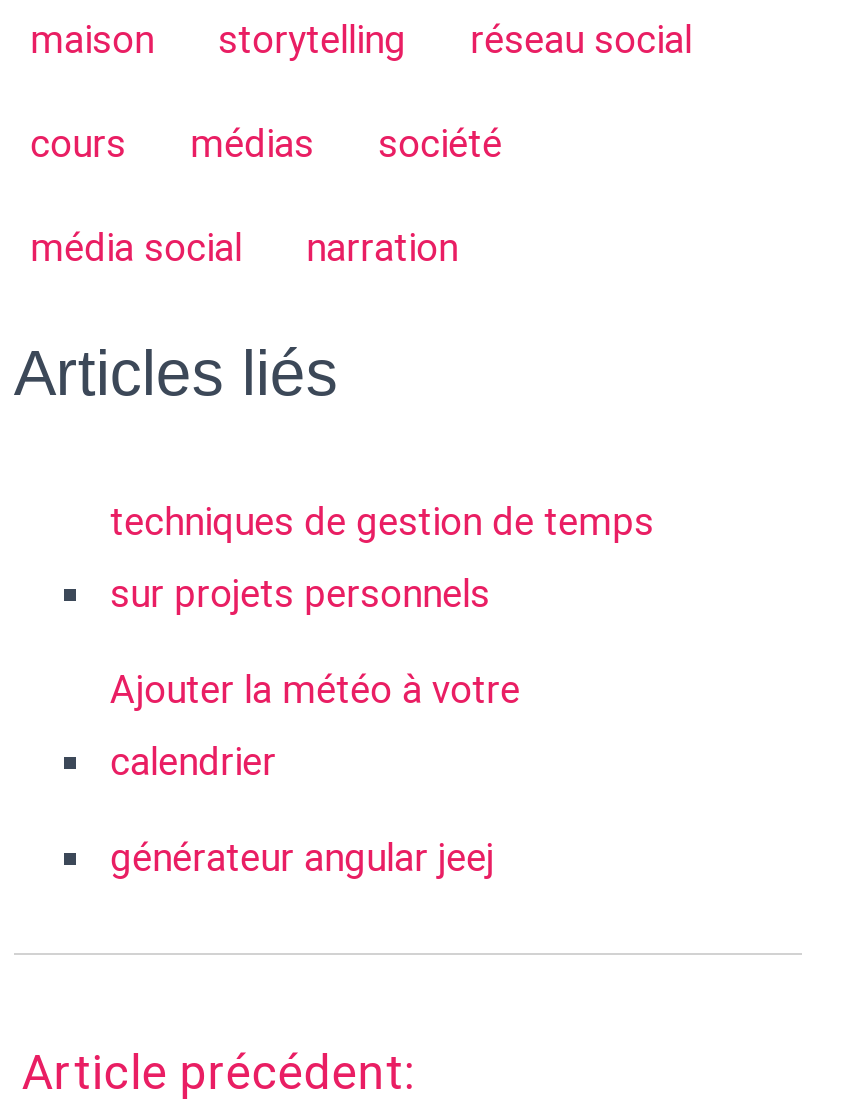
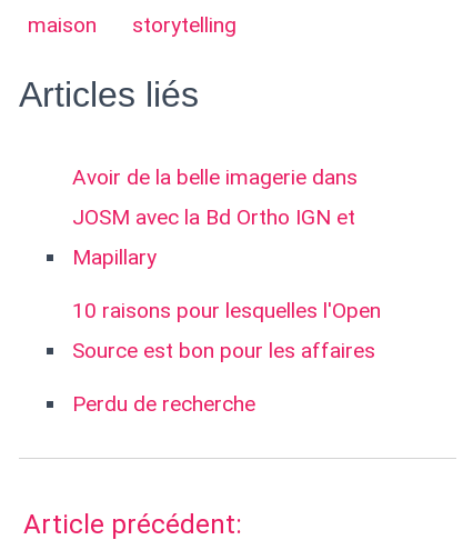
[30,16,692,270] réseau social | cours | médias | société | média social | narration -> none
moved [14,336,338,408] -> [19,75,199,115]: Articles liés
[110,498,654,880] techniques de gestion de temps | sur projets personnels | Ajouter la météo à votre | calendrier | générateur angular jeej -> [72,165,381,417] Avoir de la belle imagerie dans | JOSM avec la Bd Ortho IGN et | Mapillary | 10 raisons pour lesquelles l'Open | Source est bon pour les affaires | Perdu de recherche

